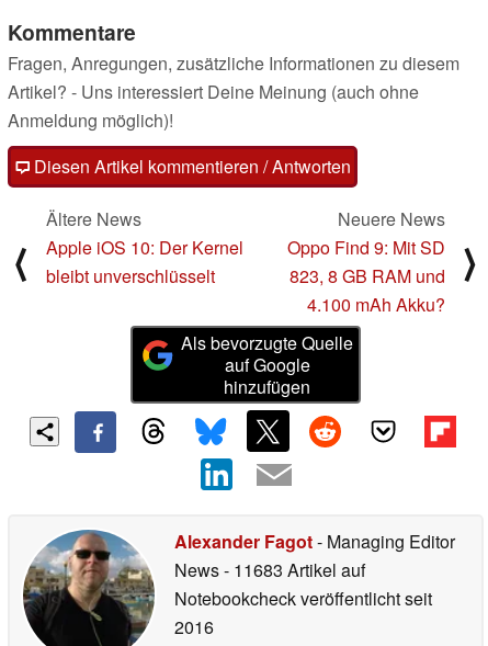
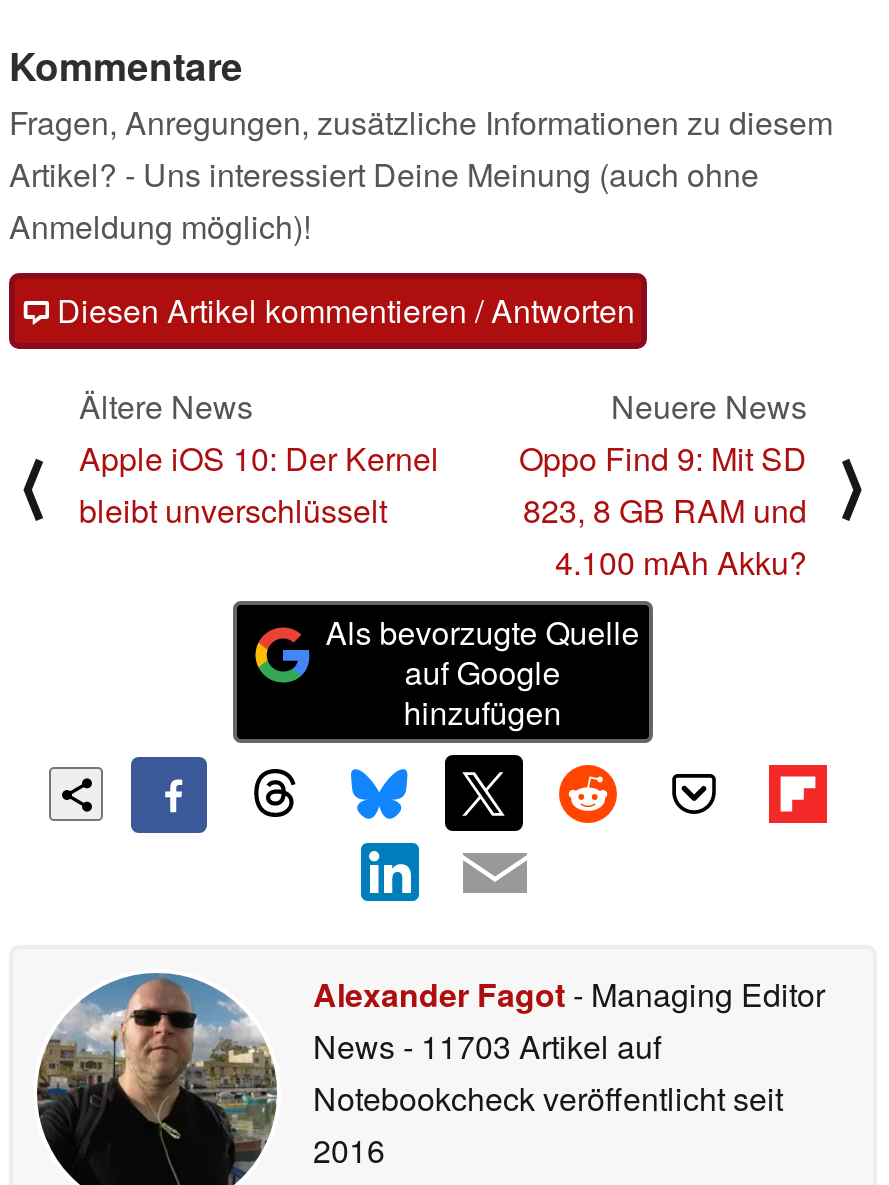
[174,557,365,582] News - 11683 Artikel auf -> [313,1023,661,1069] News - 11703 Artikel auf

